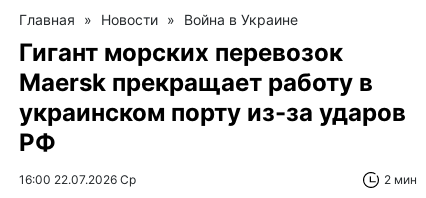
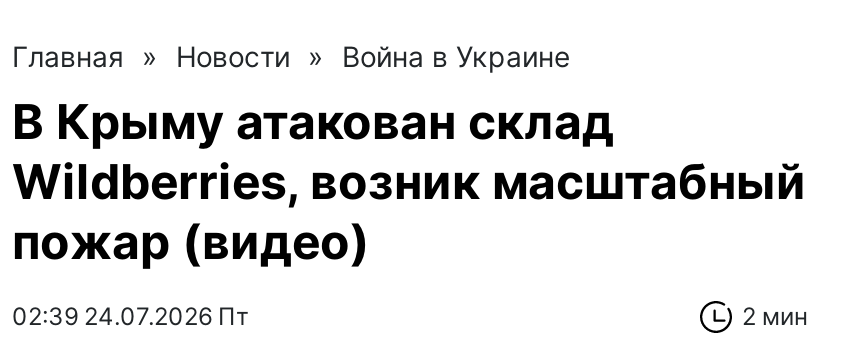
[19,38,406,157] Гигант морских перевозок | Maersk прекращает работу в | украинском порту из-за ударов | РФ -> [12,93,806,271] В Крыму атакован склад | Wildberries, возник масштабный | пожар (видео)
[19,172,136,187] 16:00 22.07.2026 Ср -> [12,301,248,331] 02:39 24.07.2026 Пт

